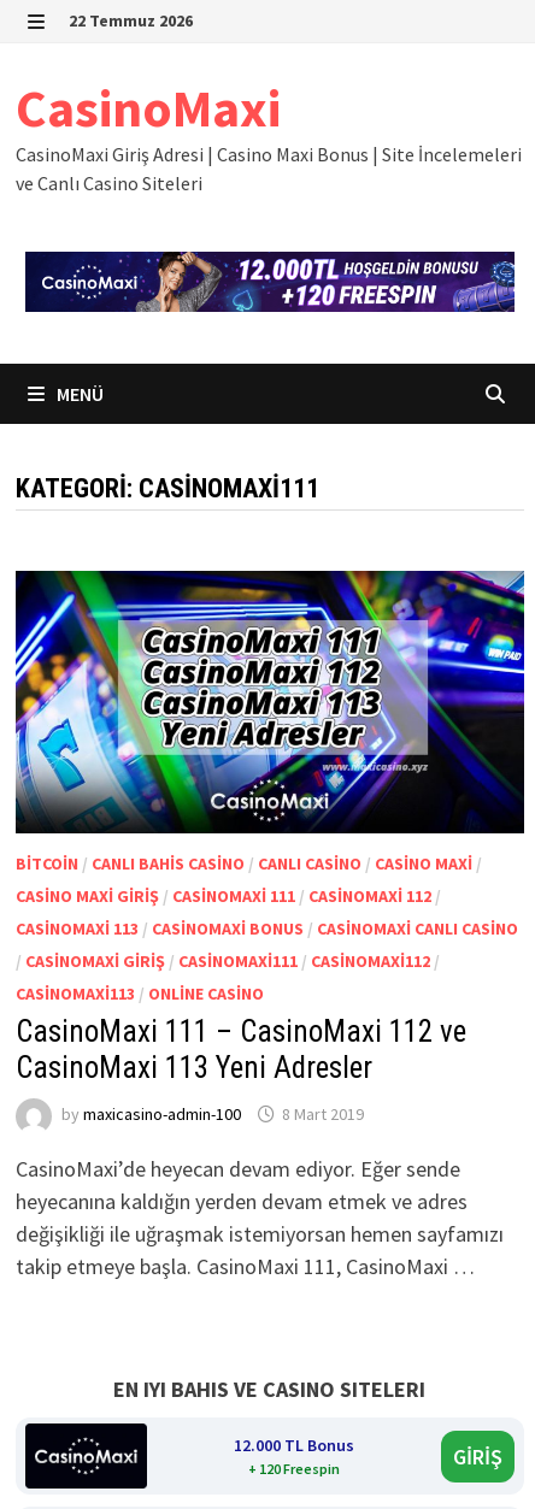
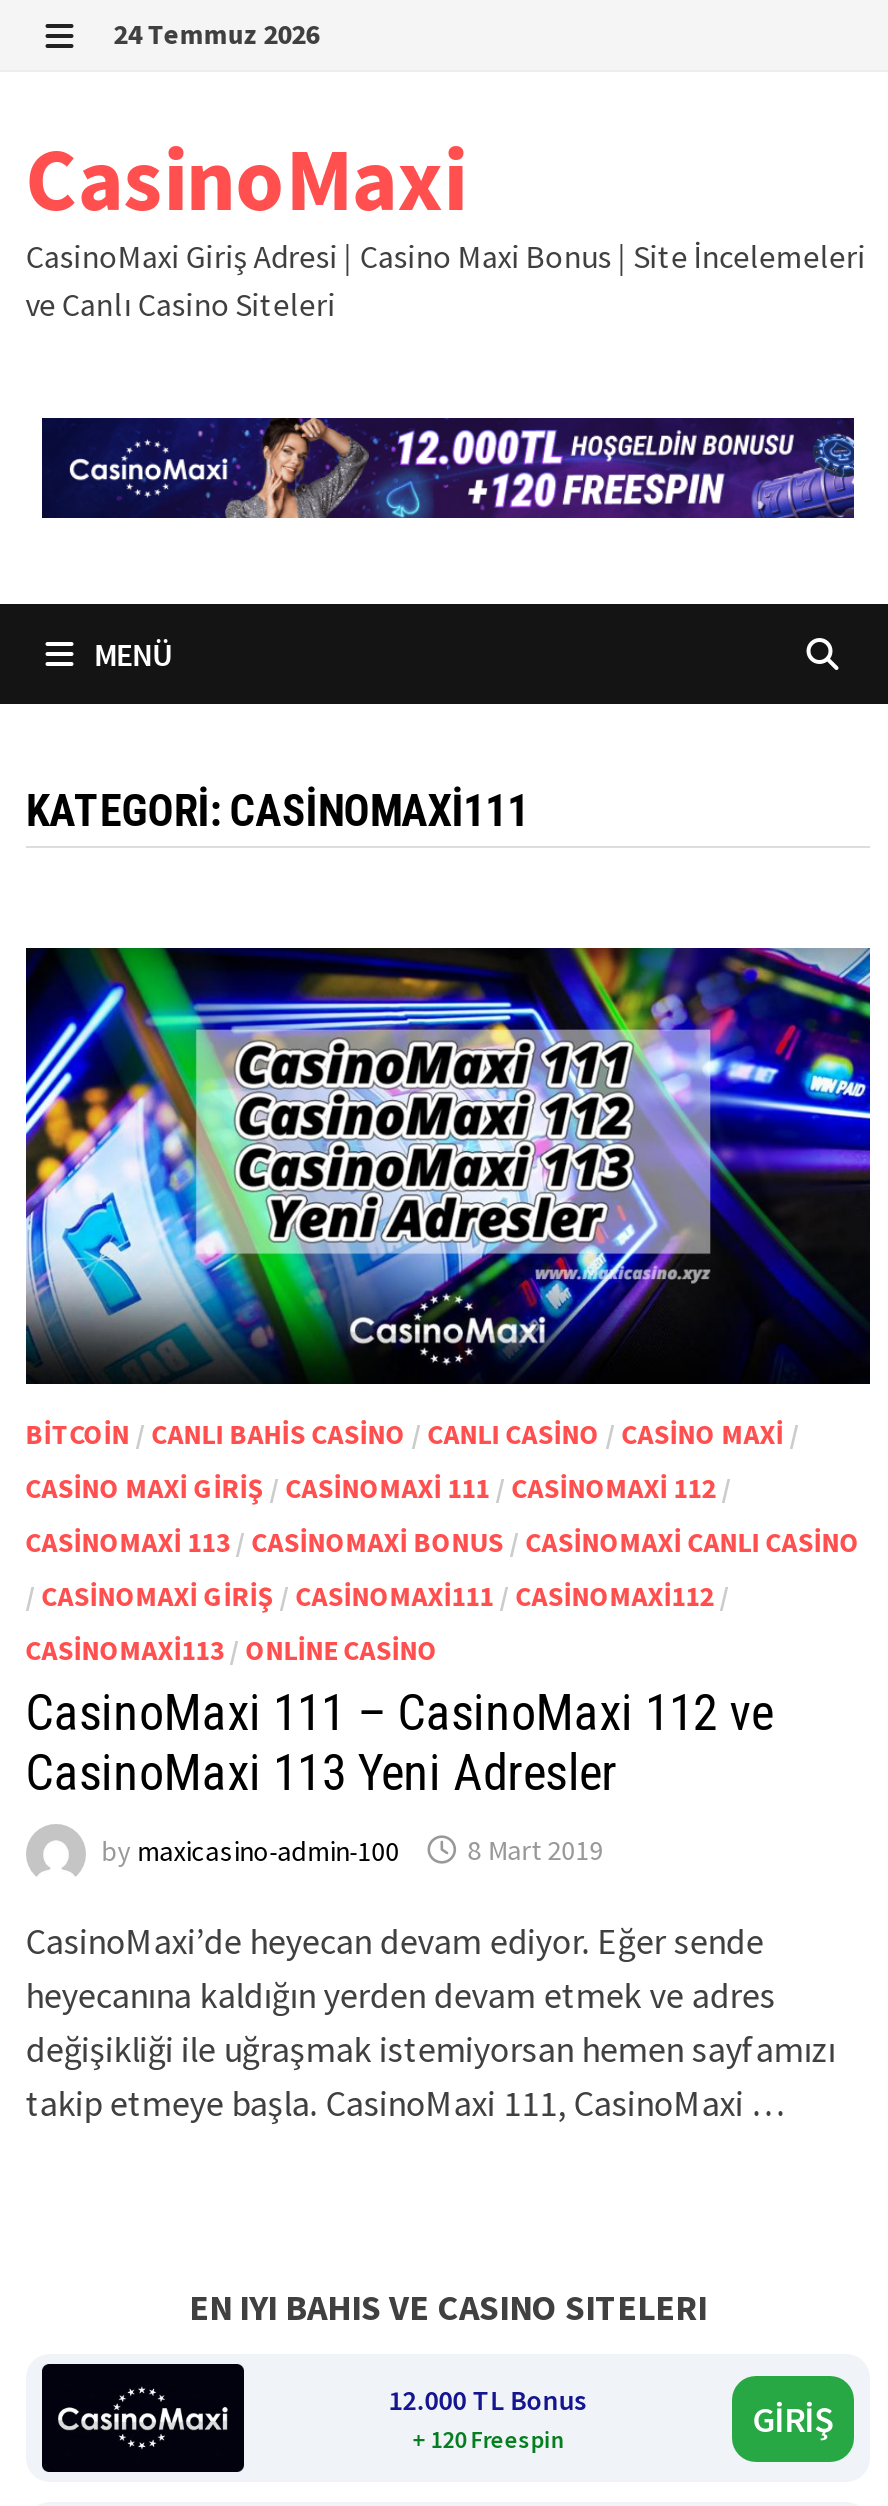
[68,10,193,31] 22 Temmuz 2026 -> [114,16,320,52] 24 Temmuz 2026

